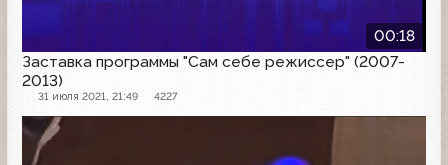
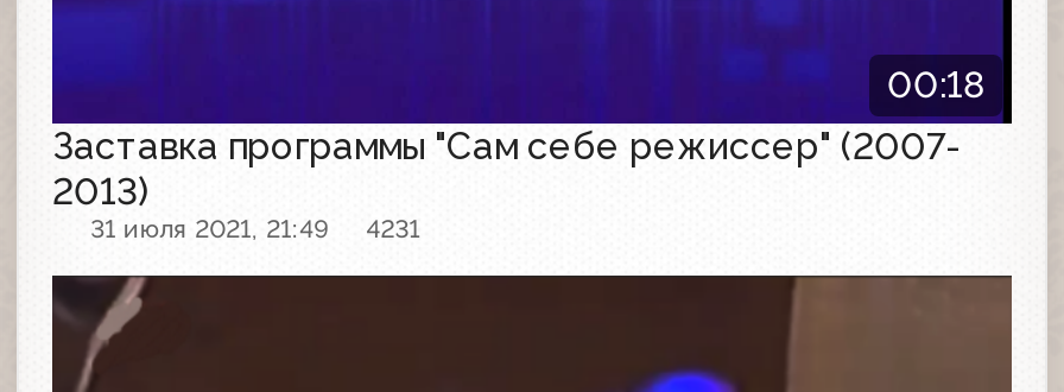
[38,90,178,102] 31 июля 2021, 21:49 4227 -> [90,215,421,244] 31 июля 2021, 21:49 4231

